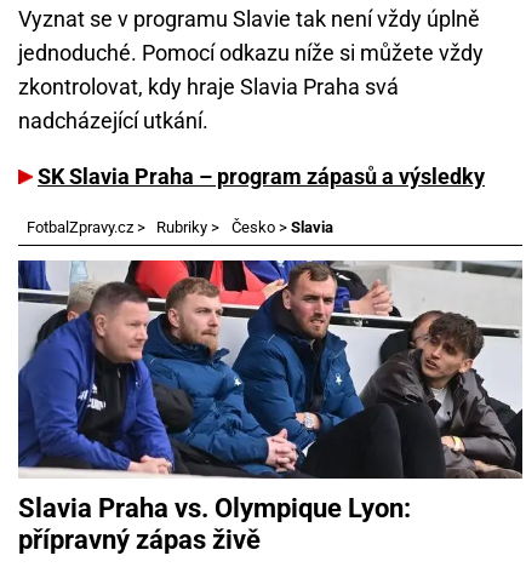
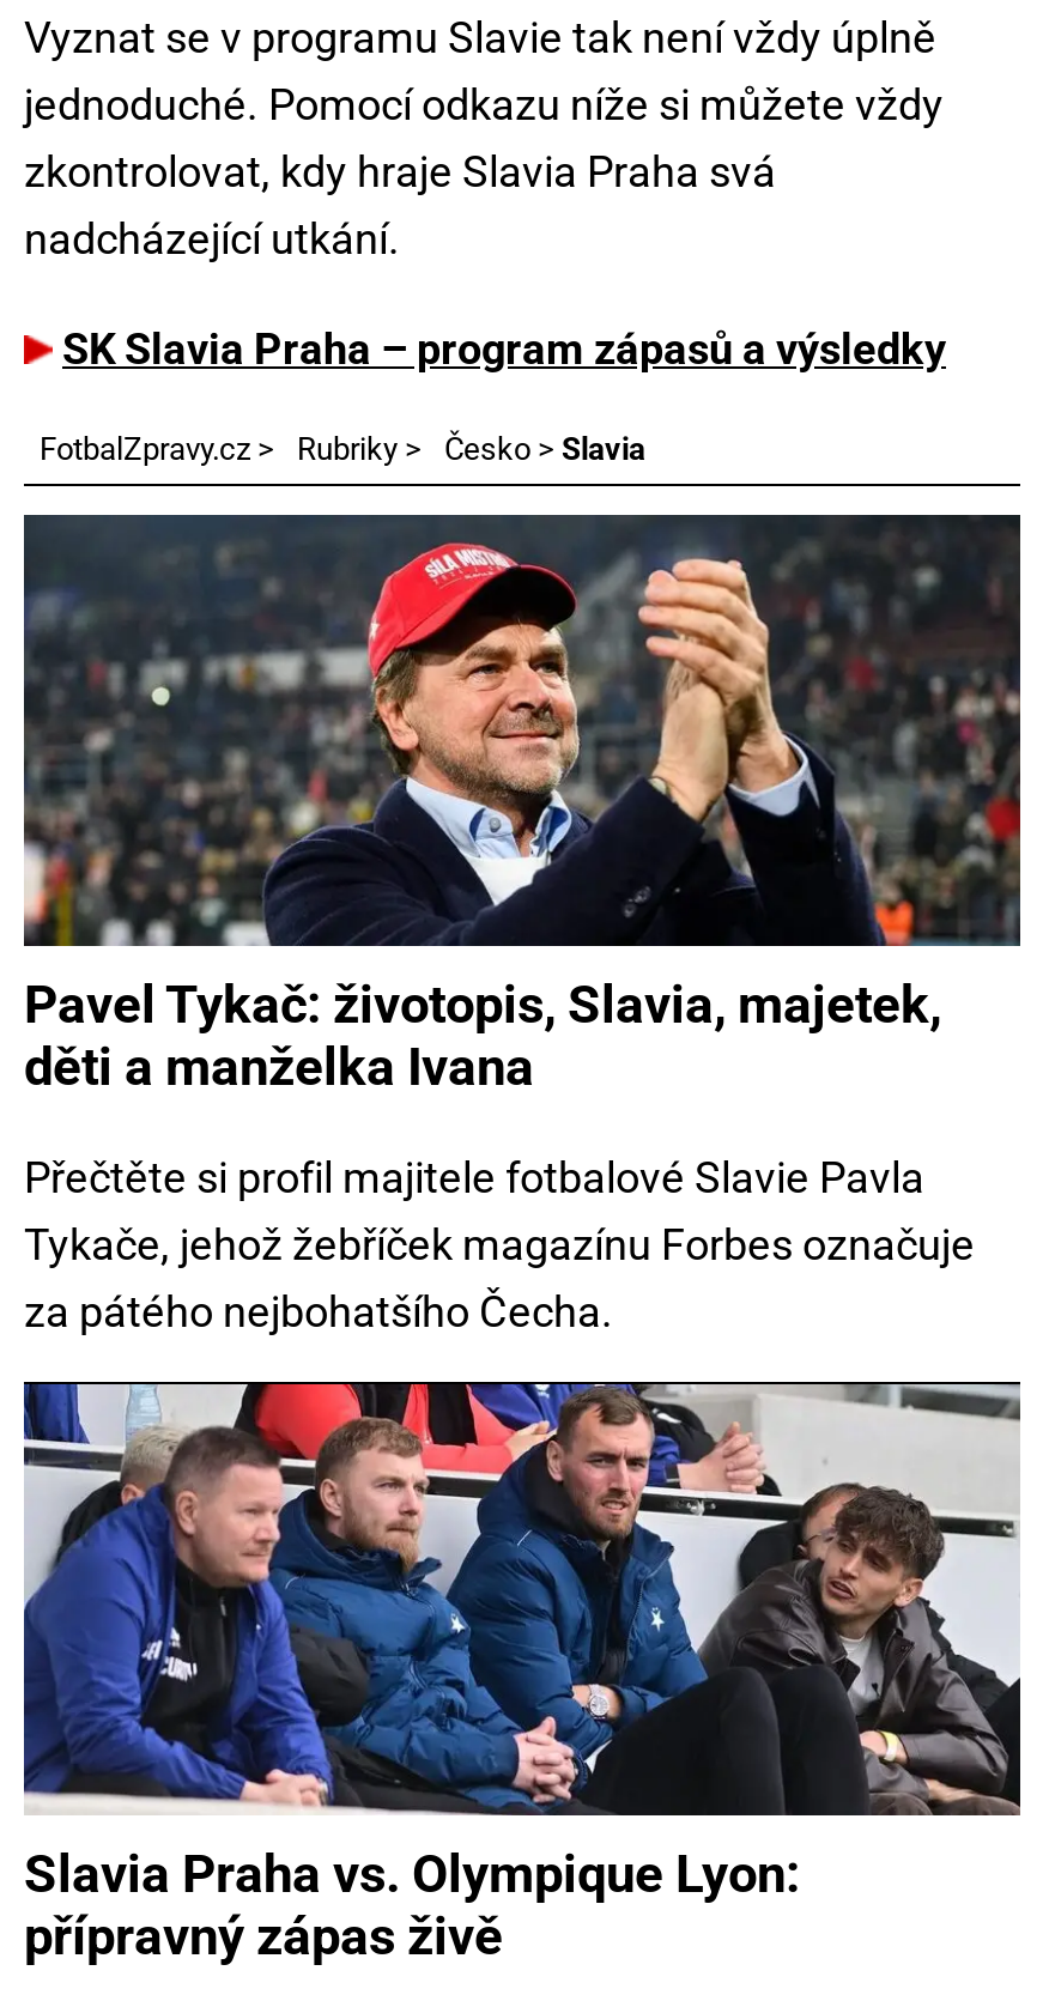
none -> [22,513,1023,1337] [image] | Pavel Tykač: životopis, Slavia, majetek, | děti a manželka Ivana | Přečtěte si profil majitele fotbalové Slavie Pavla | Tykače, jehož žebříček magazínu Forbes označuje | za pátého nejbohatšího Čecha.

